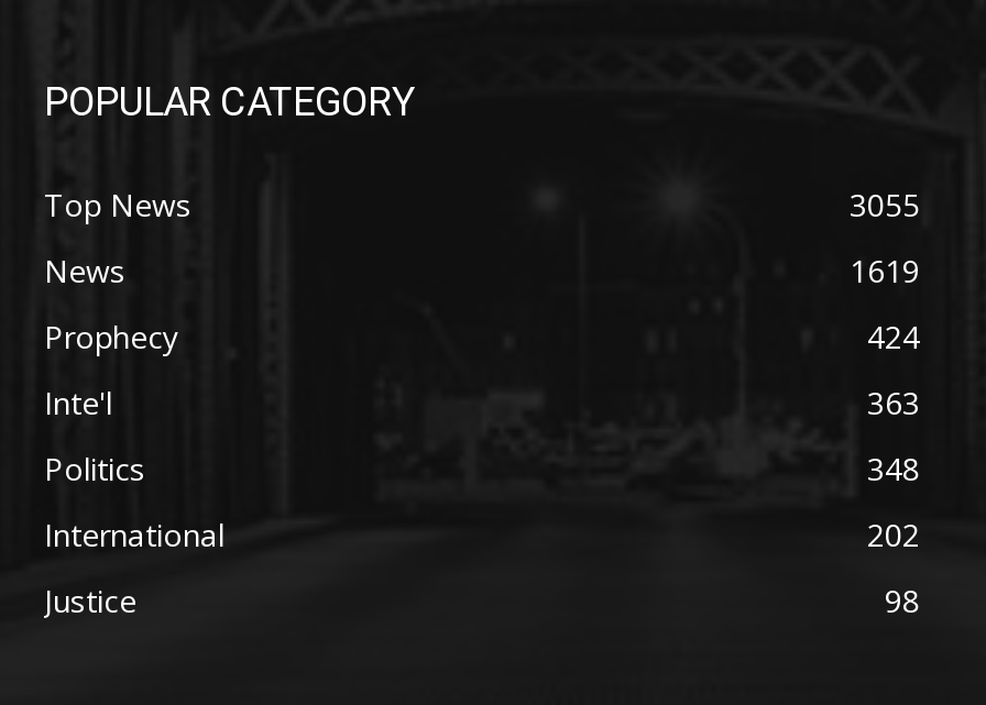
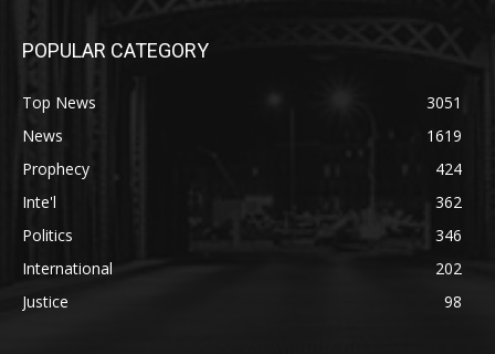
[850,184,920,225] 3055 -> [426,92,462,113] 3051
[867,382,920,423] 363 -> [435,192,462,213] 362
[867,448,920,489] 348 -> [435,225,462,246] 346

